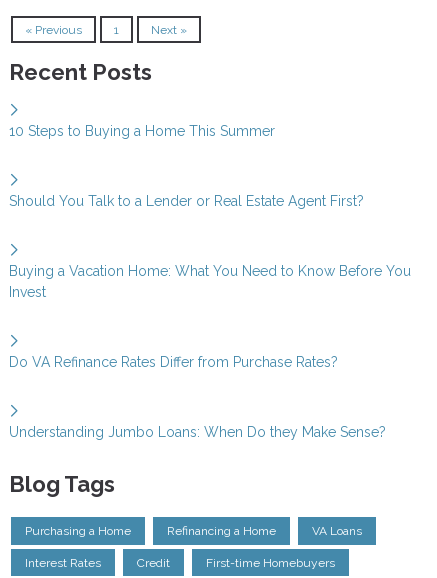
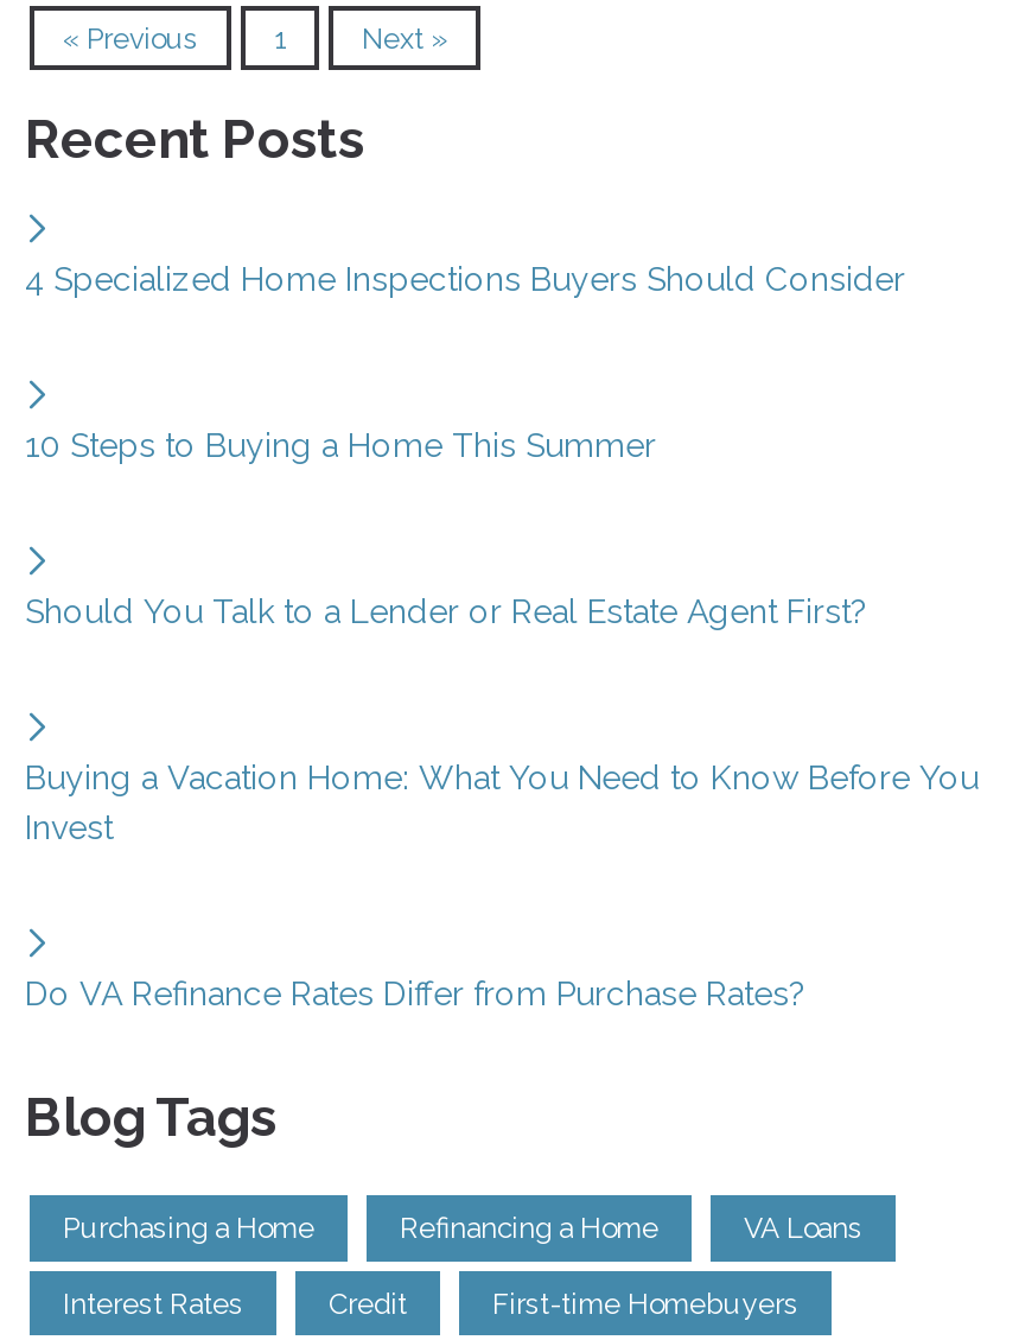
none -> [25,261,905,299] 4 Specialized Home Inspections Buyers Should Consider
moved [9,123,411,370] -> [25,427,979,1013]: 10 Steps to Buying a Home This Summer | Should You Talk to a Lender or Real Estate Agent First? | Buying a Vacation Home: What You Need to Know Before You | Invest | Do VA Refinance Rates Differ from Purchase Rates?
[9,424,386,440] Understanding Jumbo Loans: When Do they Make Sense? -> none

